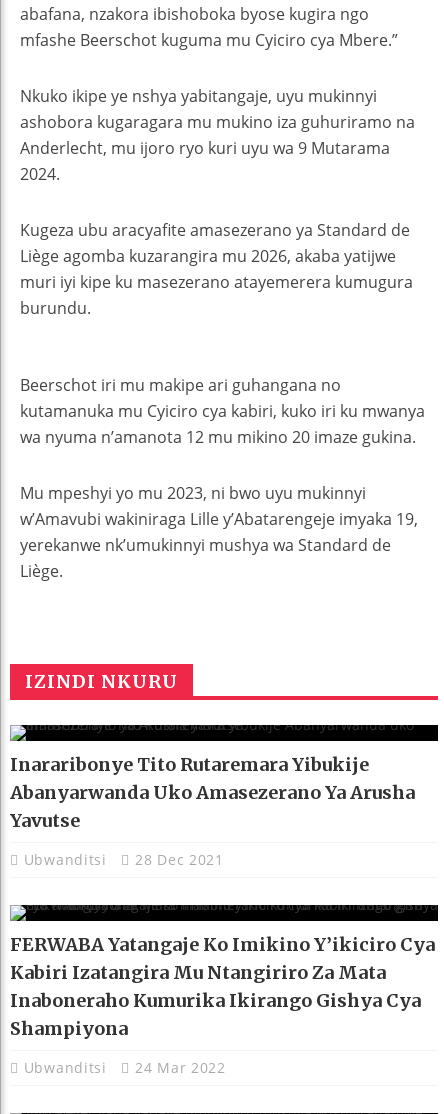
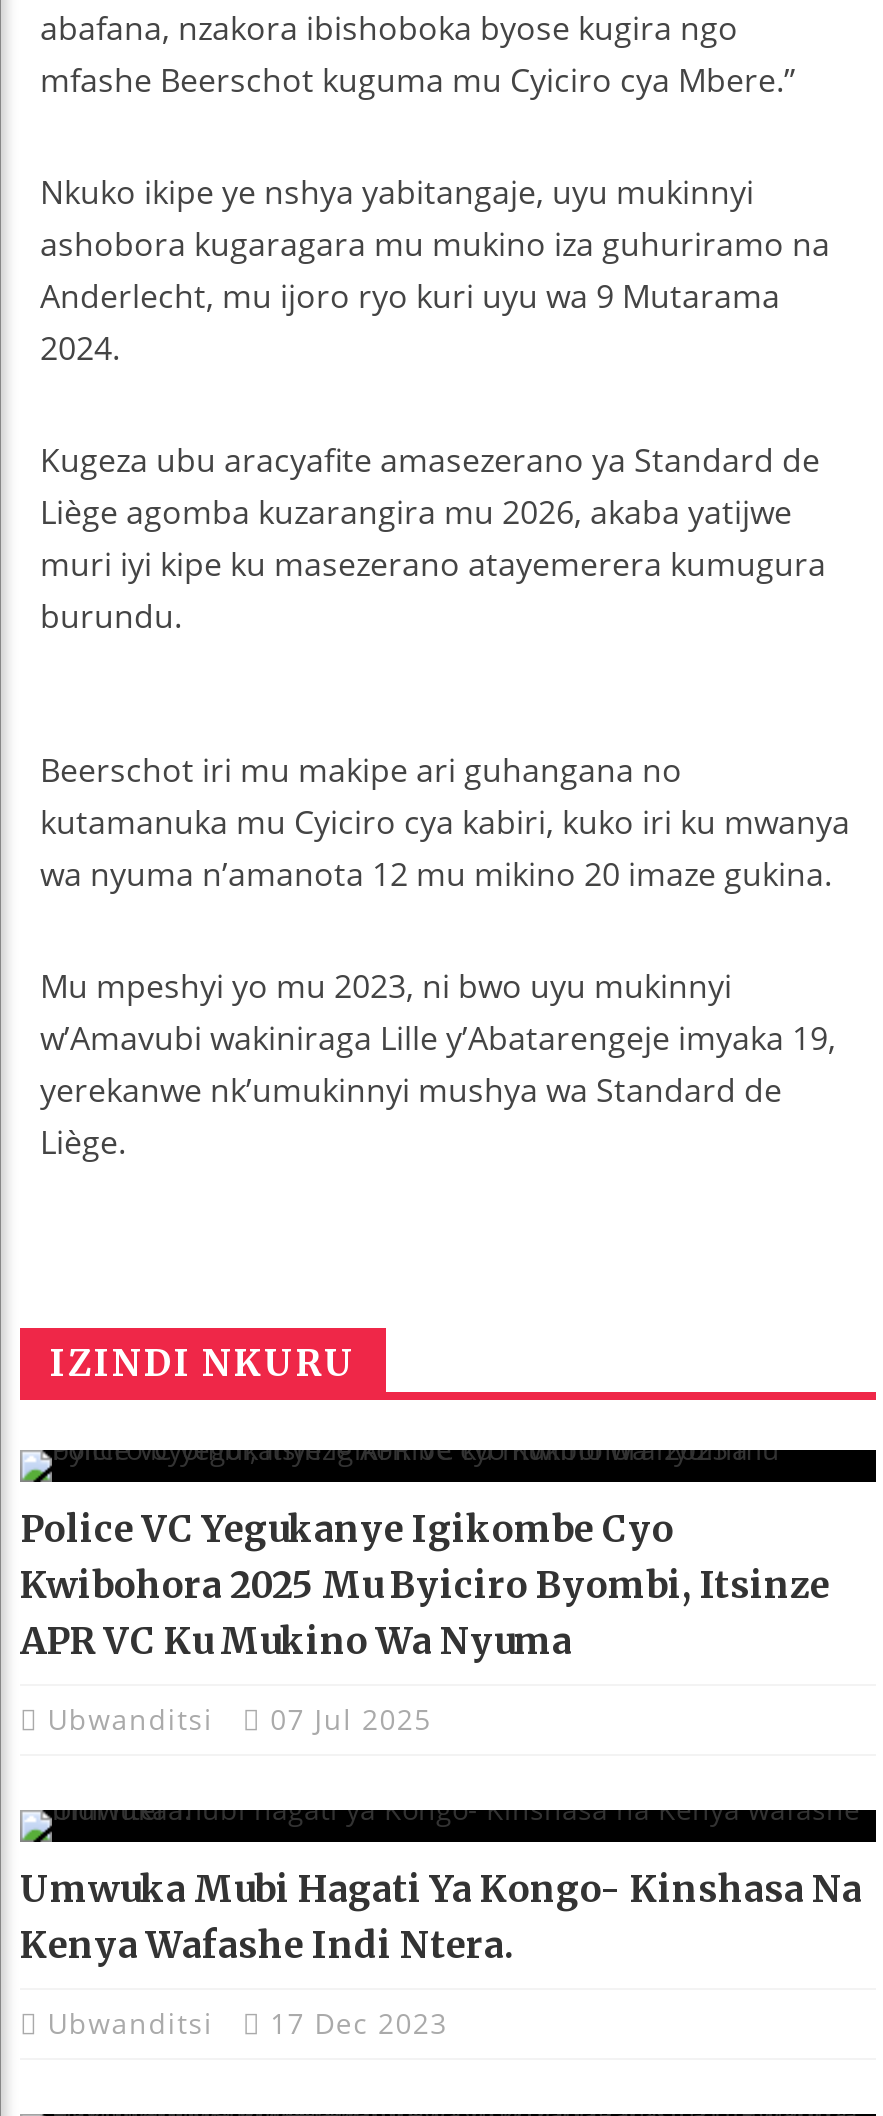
[10,753,415,832] Inararibonye Tito Rutaremara Yibukije | Abanyarwanda Uko Amasezerano Ya Arusha | Yavutse -> [20,1506,830,1664] Police VC Yegukanye Igikombe Cyo | Kwibohora 2025 Mu Byiciro Byombi, Itsinze | APR VC Ku Mukino Wa Nyuma
[24,850,224,869] Ubwanditsi 28 Dec 2021 -> [47,1700,432,1738] Ubwanditsi 07 Jul 2025
[10,933,435,1040] FERWABA Yatangaje Ko Imikino Y’ikiciro Cya | Kabiri Izatangira Mu Ntangiriro Za Mata | Inaboneraho Kumurika Ikirango Gishya Cya | Shampiyona -> [20,1866,862,1968] Umwuka Mubi Hagati Ya Kongo- Kinshasa Na | Kenya Wafashe Indi Ntera.
[24,1058,226,1077] Ubwanditsi 24 Mar 2022 -> [47,2004,448,2042] Ubwanditsi 17 Dec 2023

